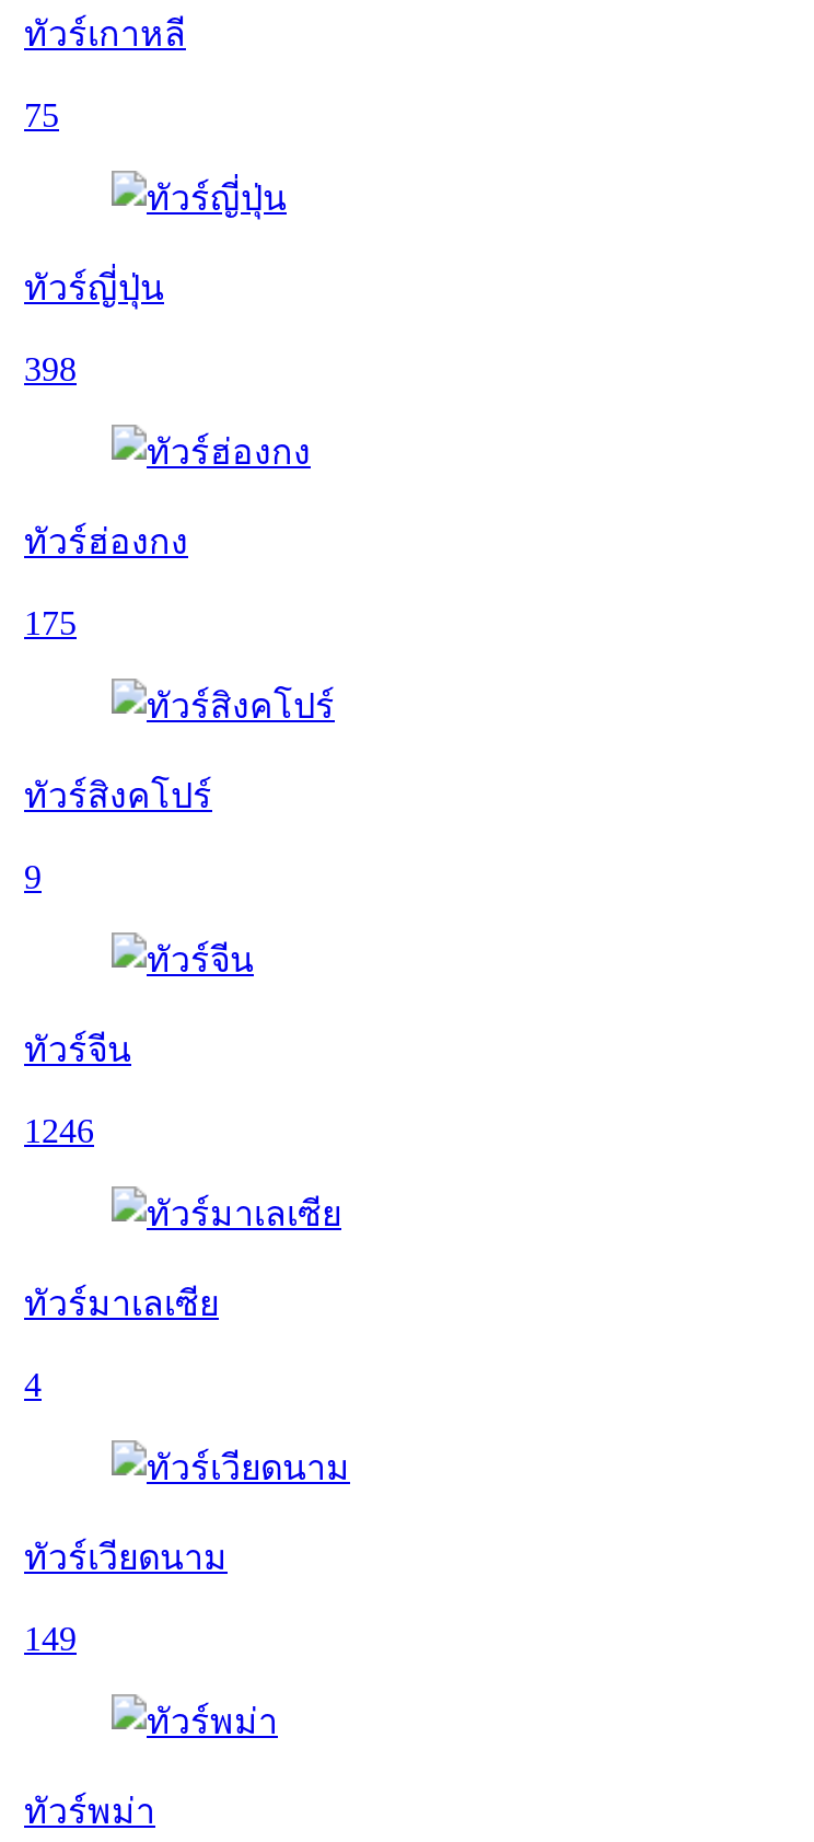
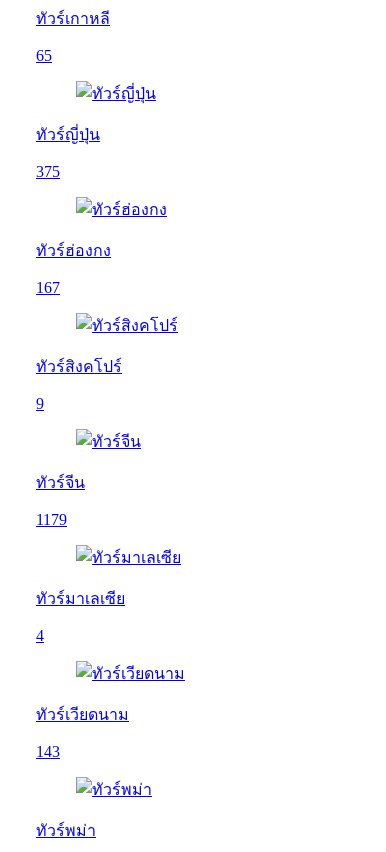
[24,96,59,134] 75 -> [36,47,52,64] 65
[24,350,77,387] 398 -> [36,163,60,180] 375
[24,604,77,641] 175 -> [36,279,60,296] 167
[24,1112,94,1149] 1246 -> [36,511,67,528] 1179
[24,1620,77,1657] 149 -> [36,743,60,760] 143

